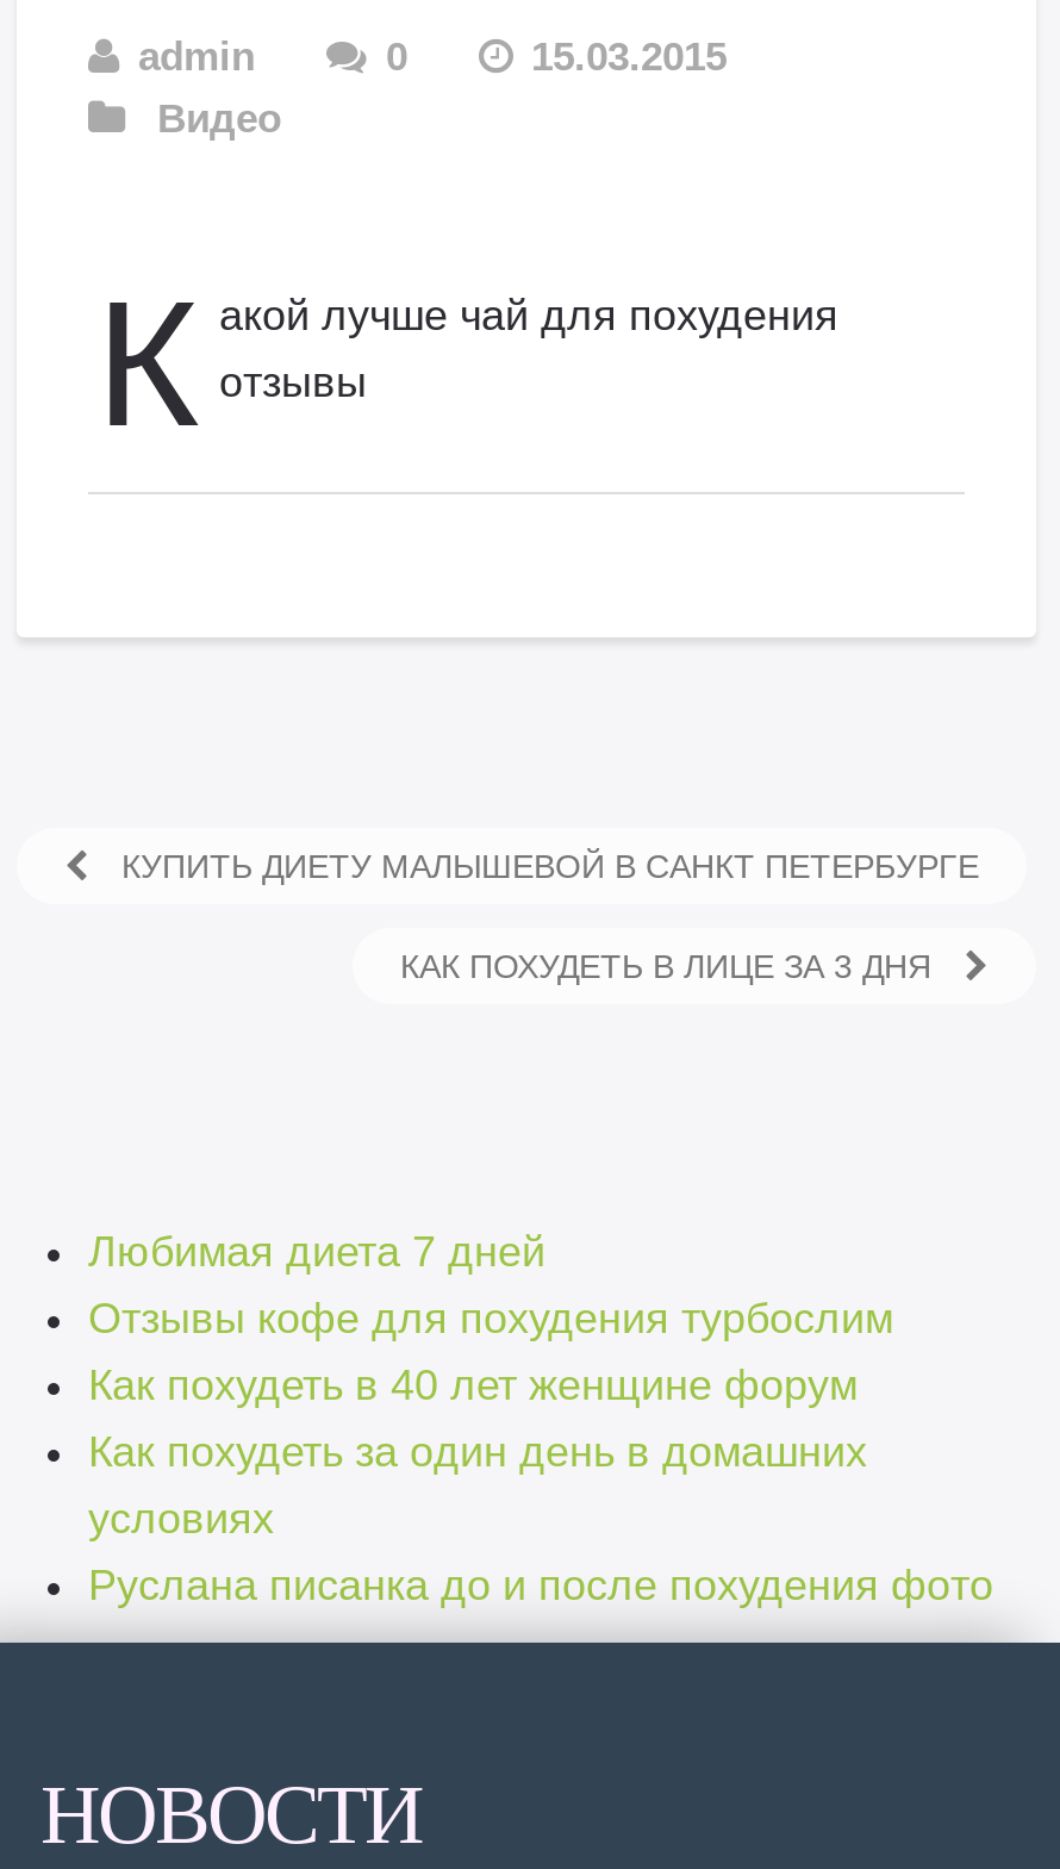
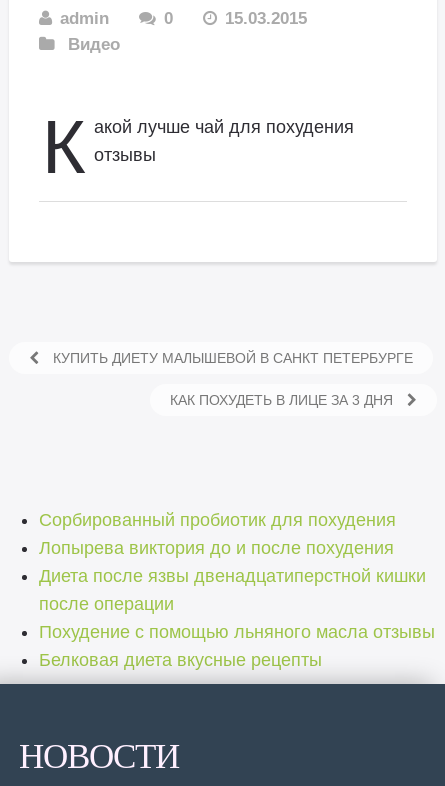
[88,1228,993,1609] Любимая диета 7 дней | Отзывы кофе для похудения турбослим | Как похудеть в 40 лет женщине форум | Как похудеть за один день в домашних | условиях | Руслана писанка до и после похудения фото -> [39,510,435,670] Сорбированный пробиотик для похудения | Лопырева виктория до и после похудения | Диета после язвы двенадцатиперстной кишки | после операции | Похудение с помощью льняного масла отзывы | Белковая диета вкусные рецепты

